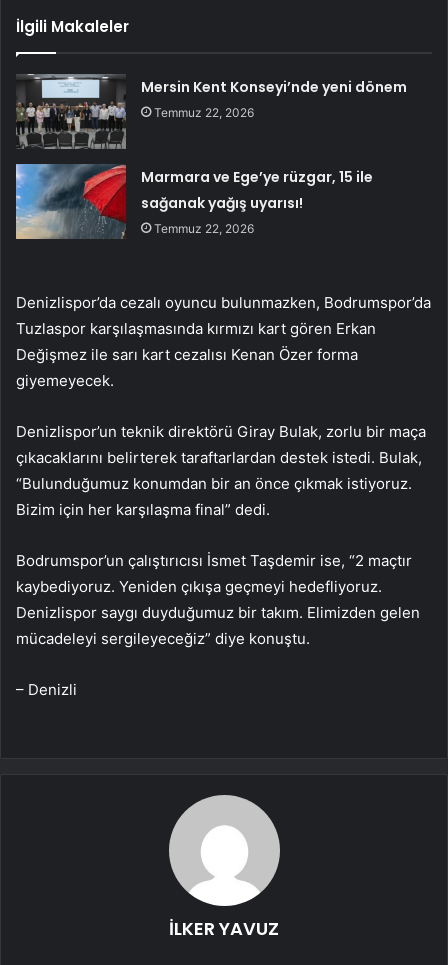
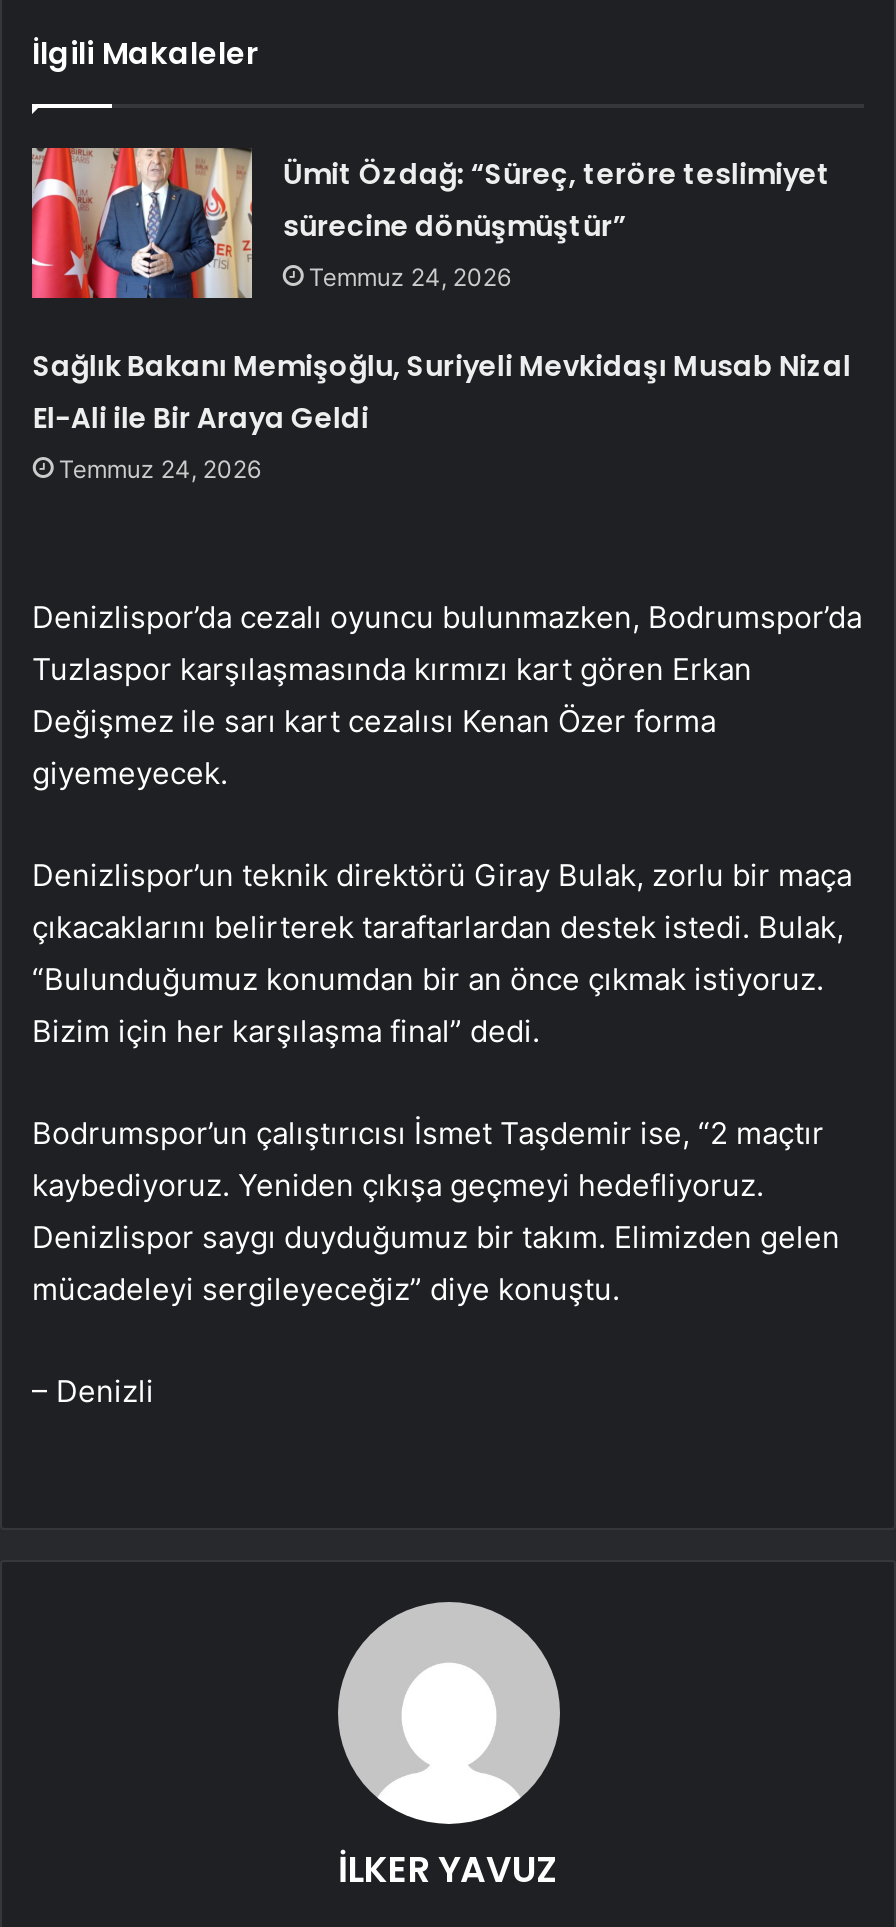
[16,73,407,150] [image] | Mersin Kent Konseyi’nde yeni dönem | Temmuz 22, 2026 -> [30,146,831,300] [image] | Ümit Özdağ: “Süreç, teröre teslimiyet | sürecine dönüşmüştür” | Temmuz 24, 2026
[141,167,373,236] Marmara ve Ege’ye rüzgar, 15 ile | sağanak yağış uyarısı! | Temmuz 22, 2026 -> [33,347,851,485] Sağlık Bakanı Memişoğlu, Suriyeli Mevkidaşı Musab Nizal | El-Ali ile Bir Araya Geldi | Temmuz 24, 2026

